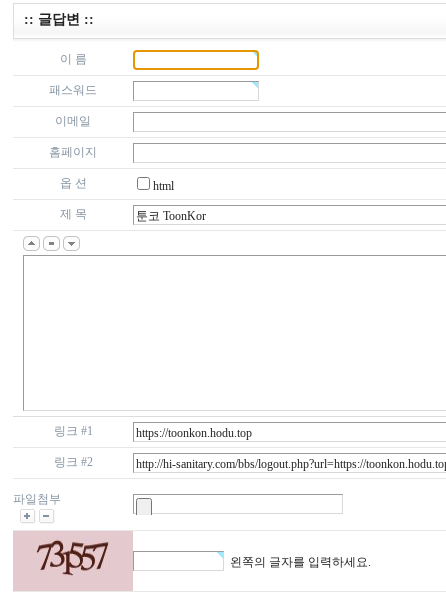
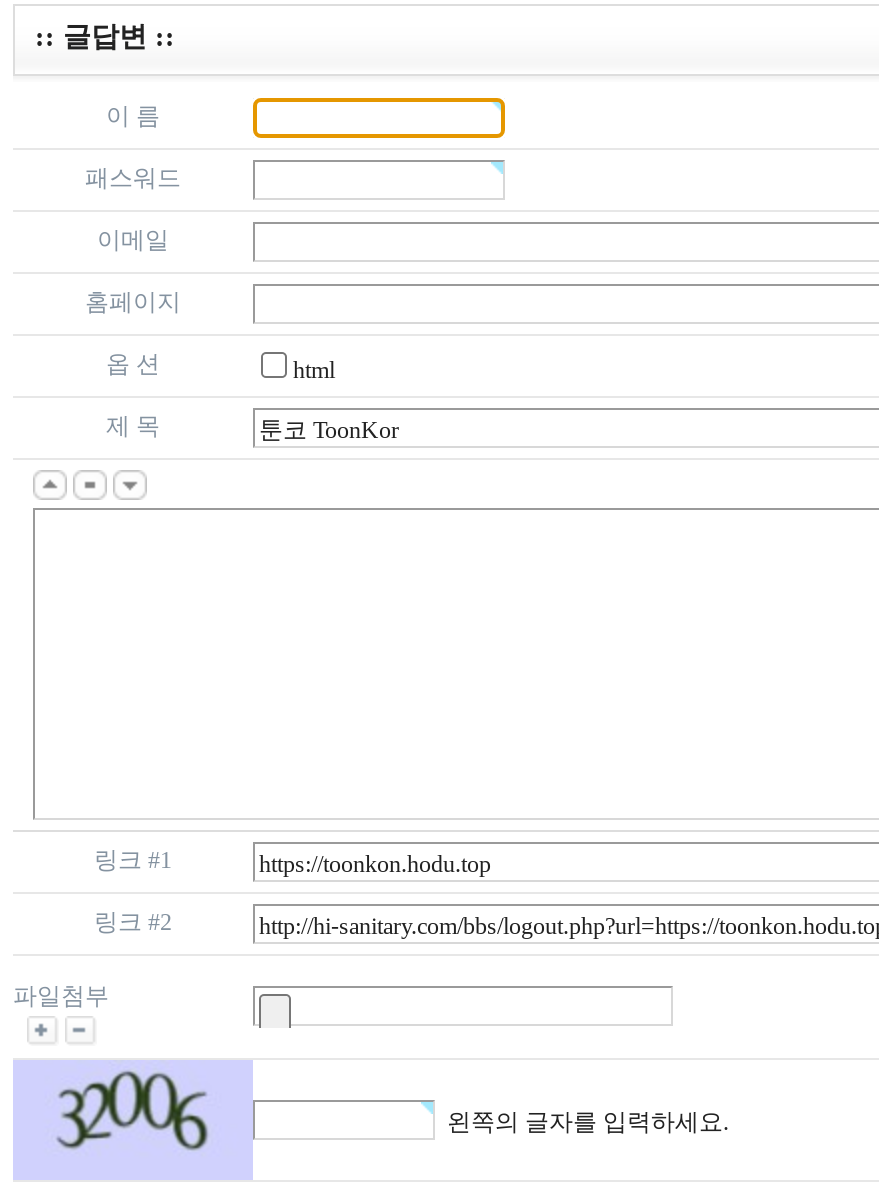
[12,530,134,592] [image] -> [13,1058,255,1182] [image]

